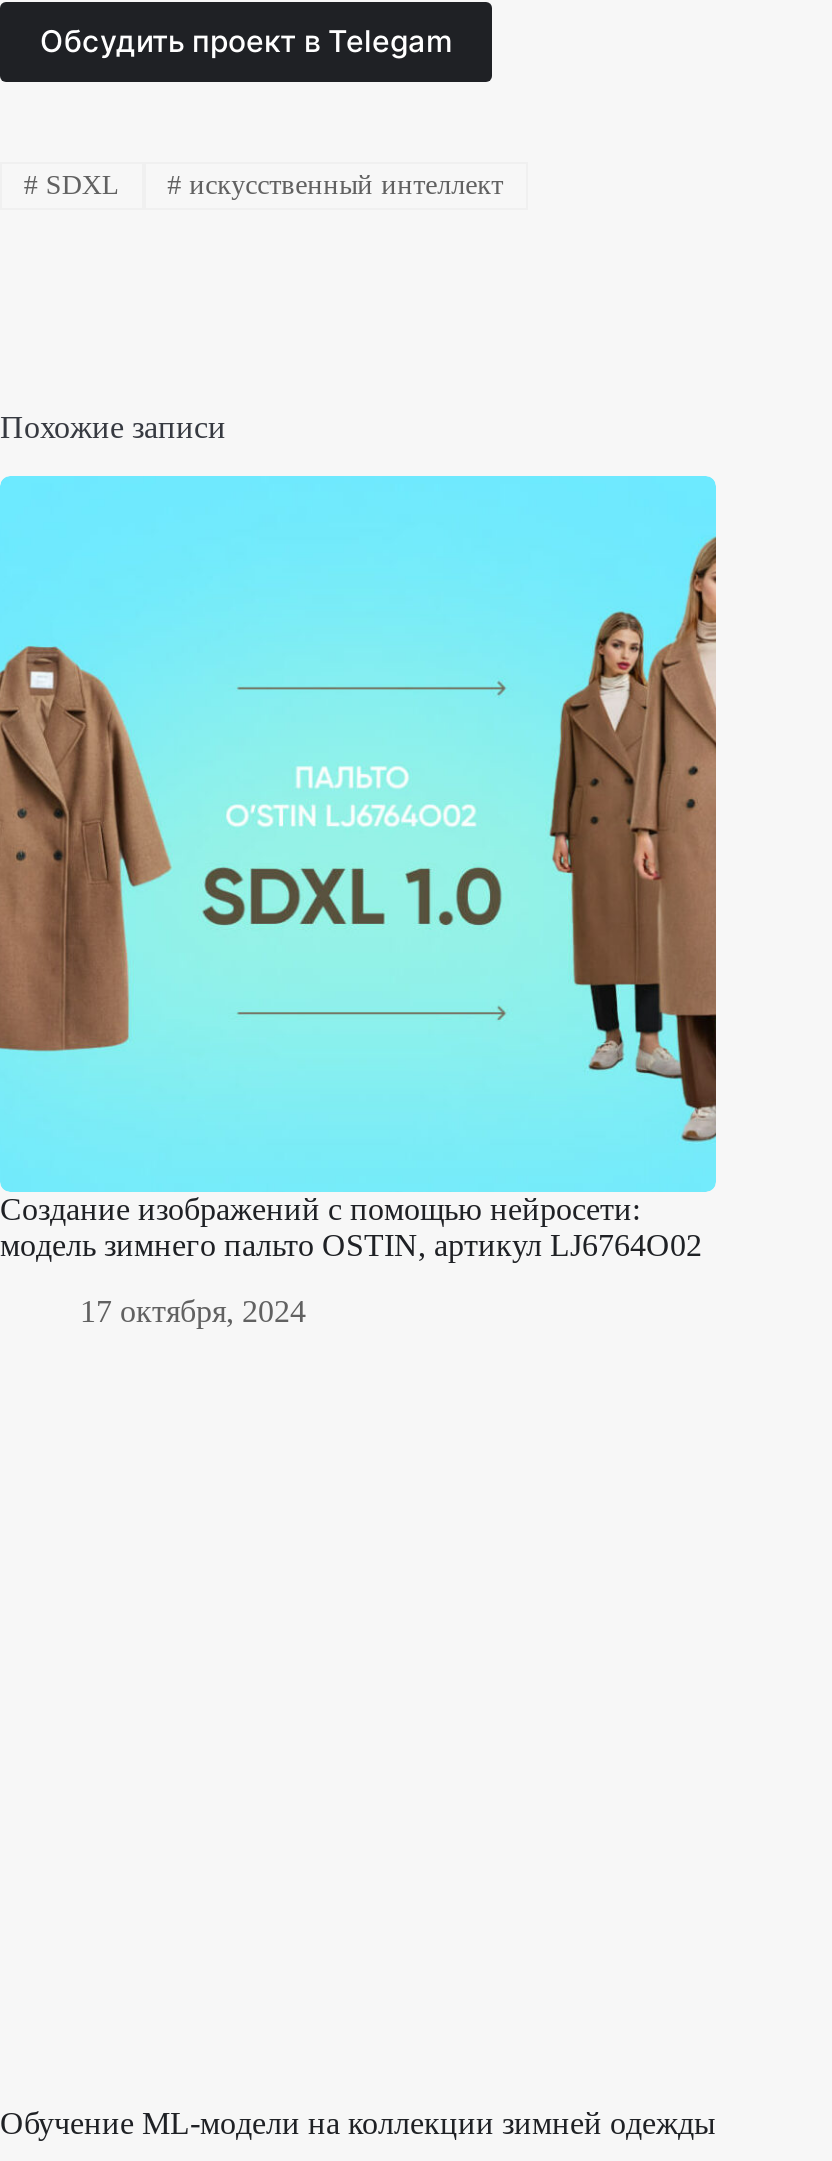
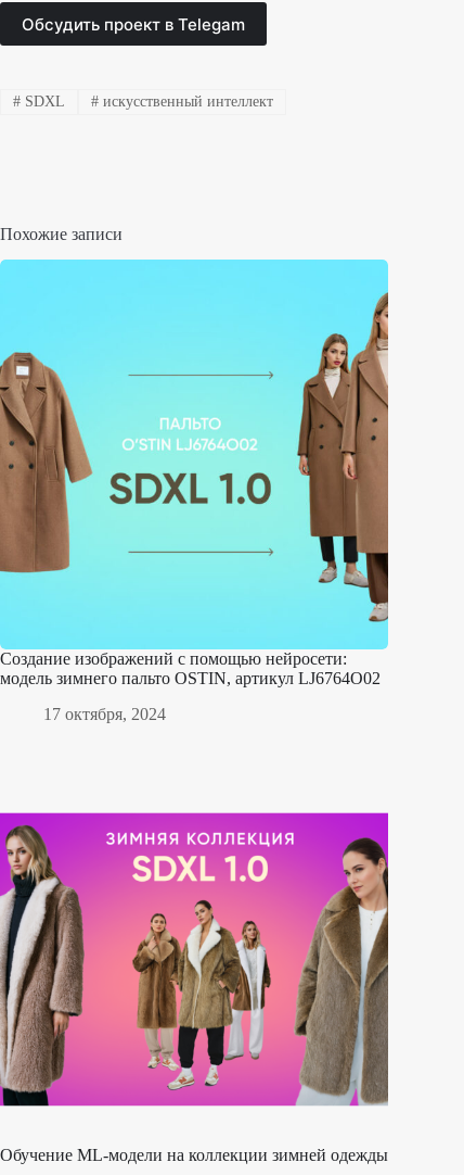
none -> [3,811,389,1108] [image]

